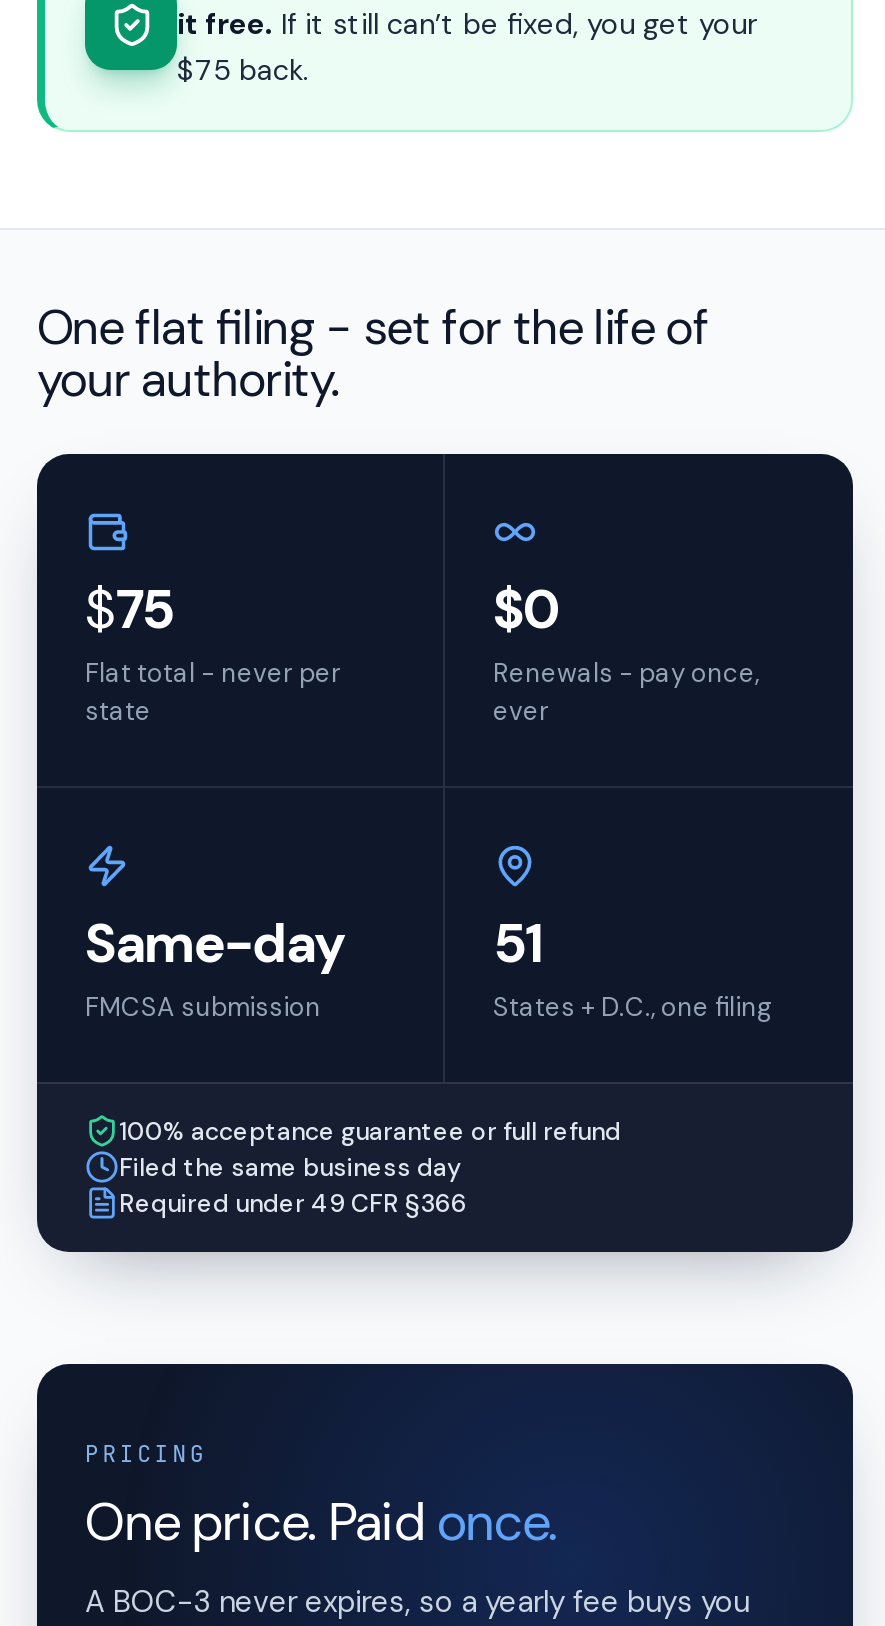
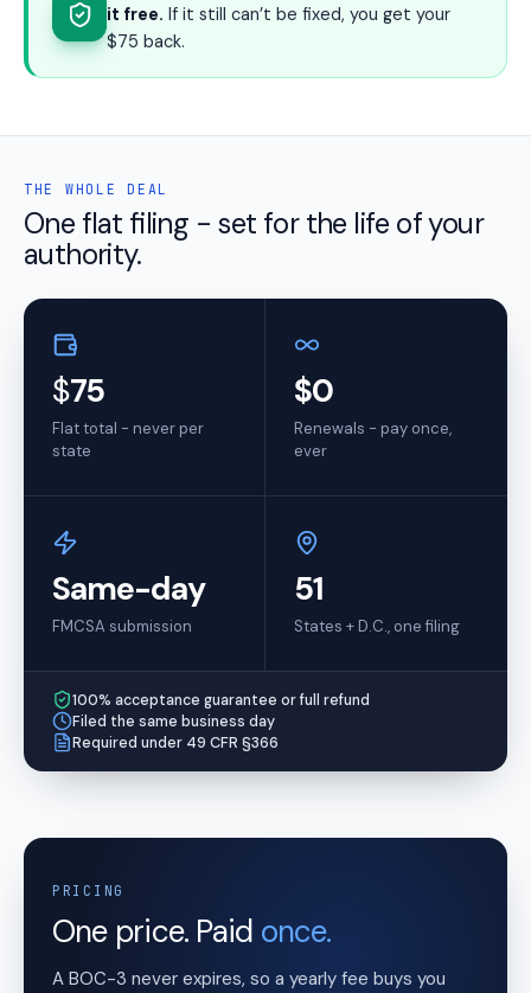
[37,295,709,409] One flat filing - set for the life of | your authority. -> [24,180,484,272] THE WHOLE DEAL | One flat filing - set for the life of your | authority.

